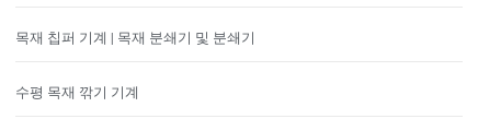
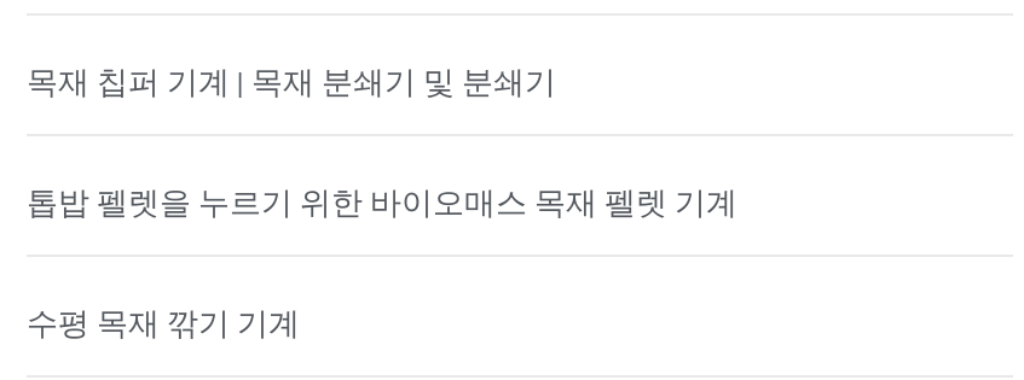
none -> [27,180,737,223] 톱밥 펠렛을 누르기 위한 바이오매스 목재 펠렛 기계

